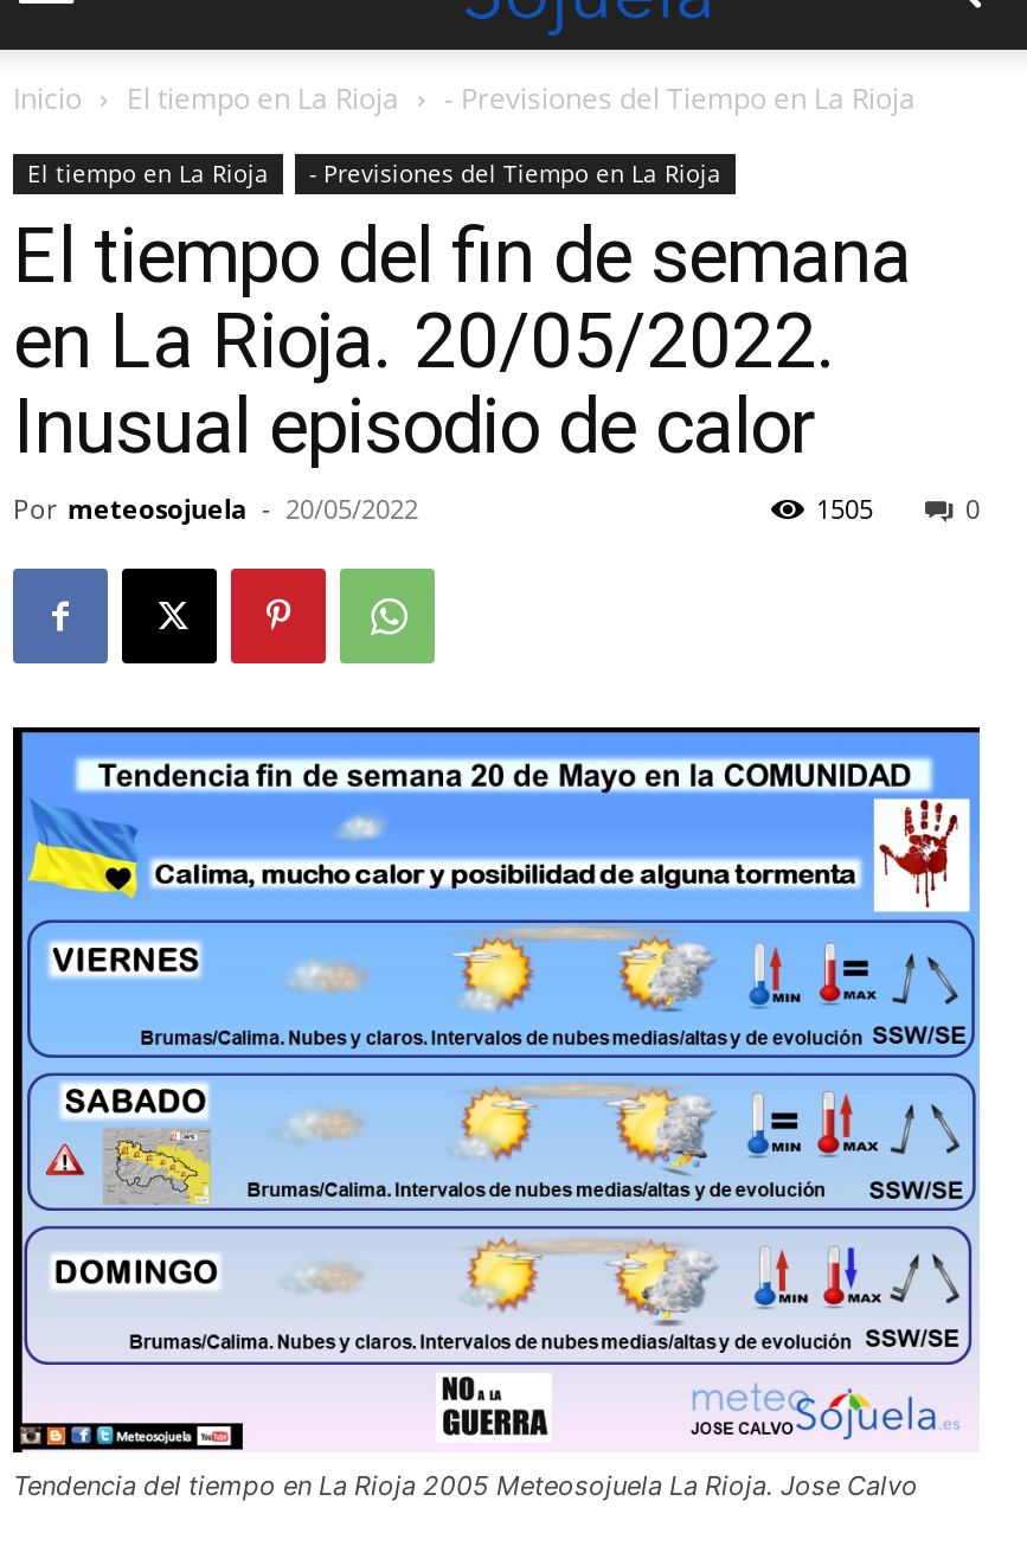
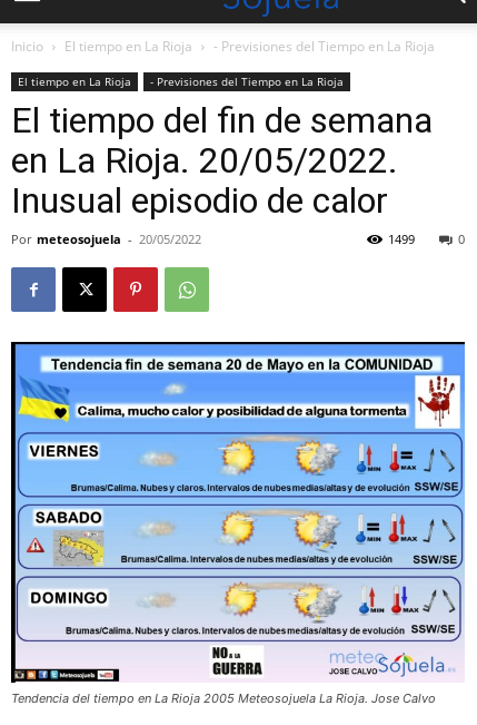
[816,490,873,526] 1505 -> [388,231,415,247] 1499

